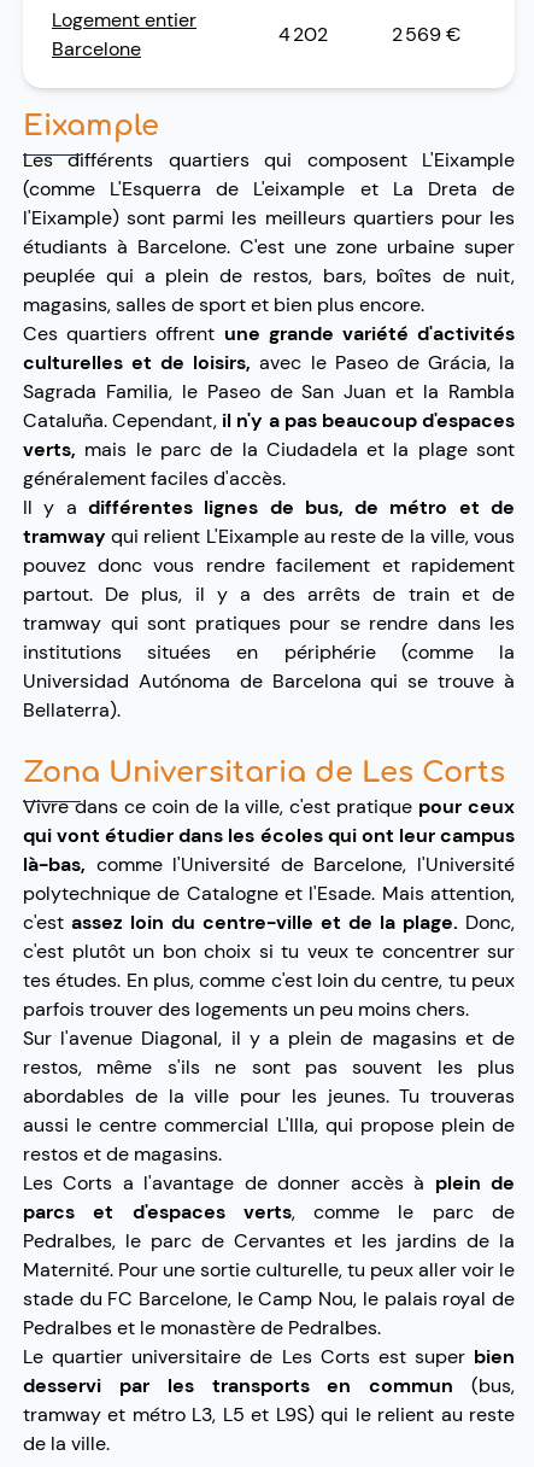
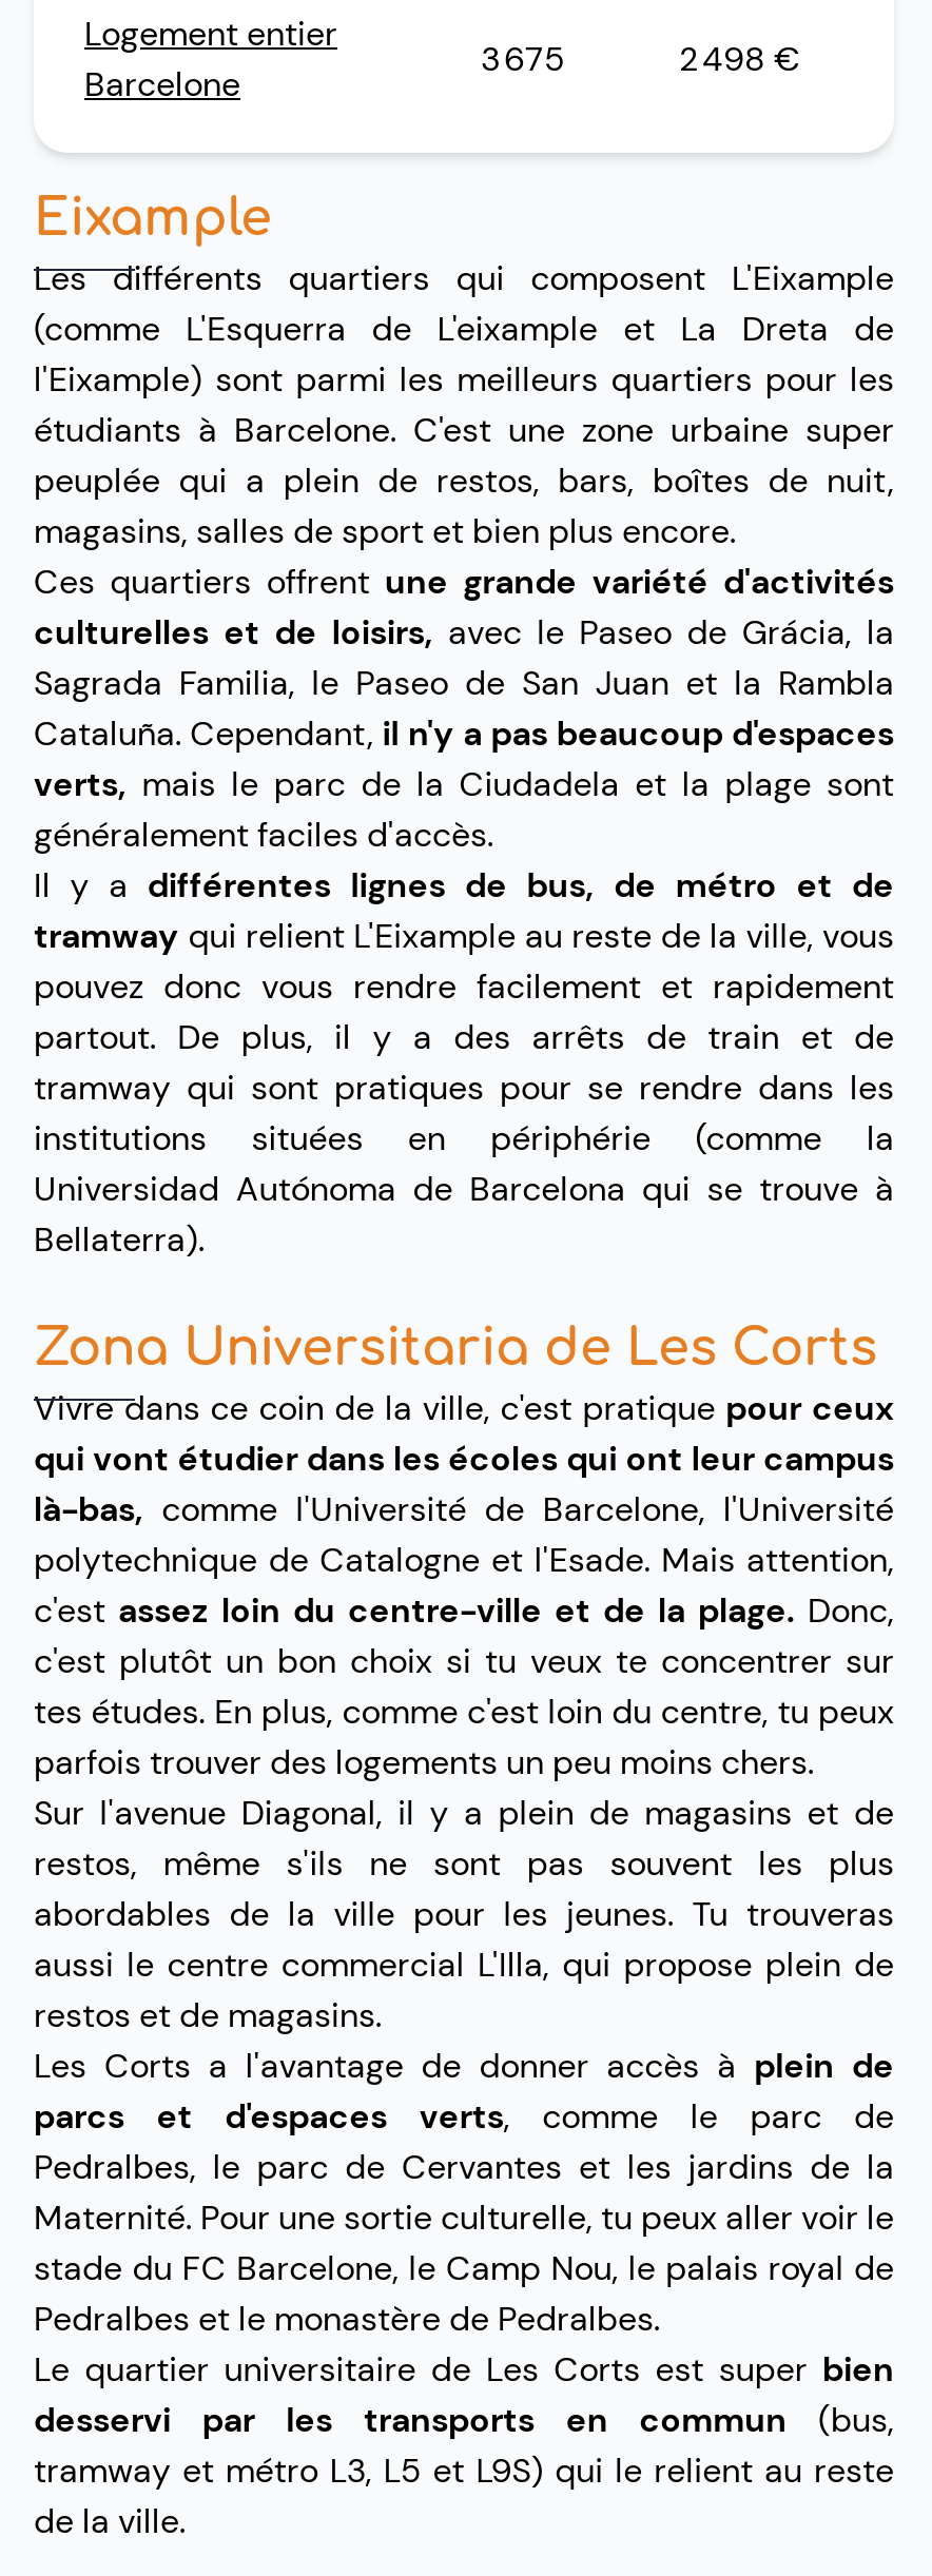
[278,22,328,47] 4 202 -> [481,37,565,81] 3 675
[392,22,460,47] 2 569 € -> [679,37,799,81] 2 498 €

